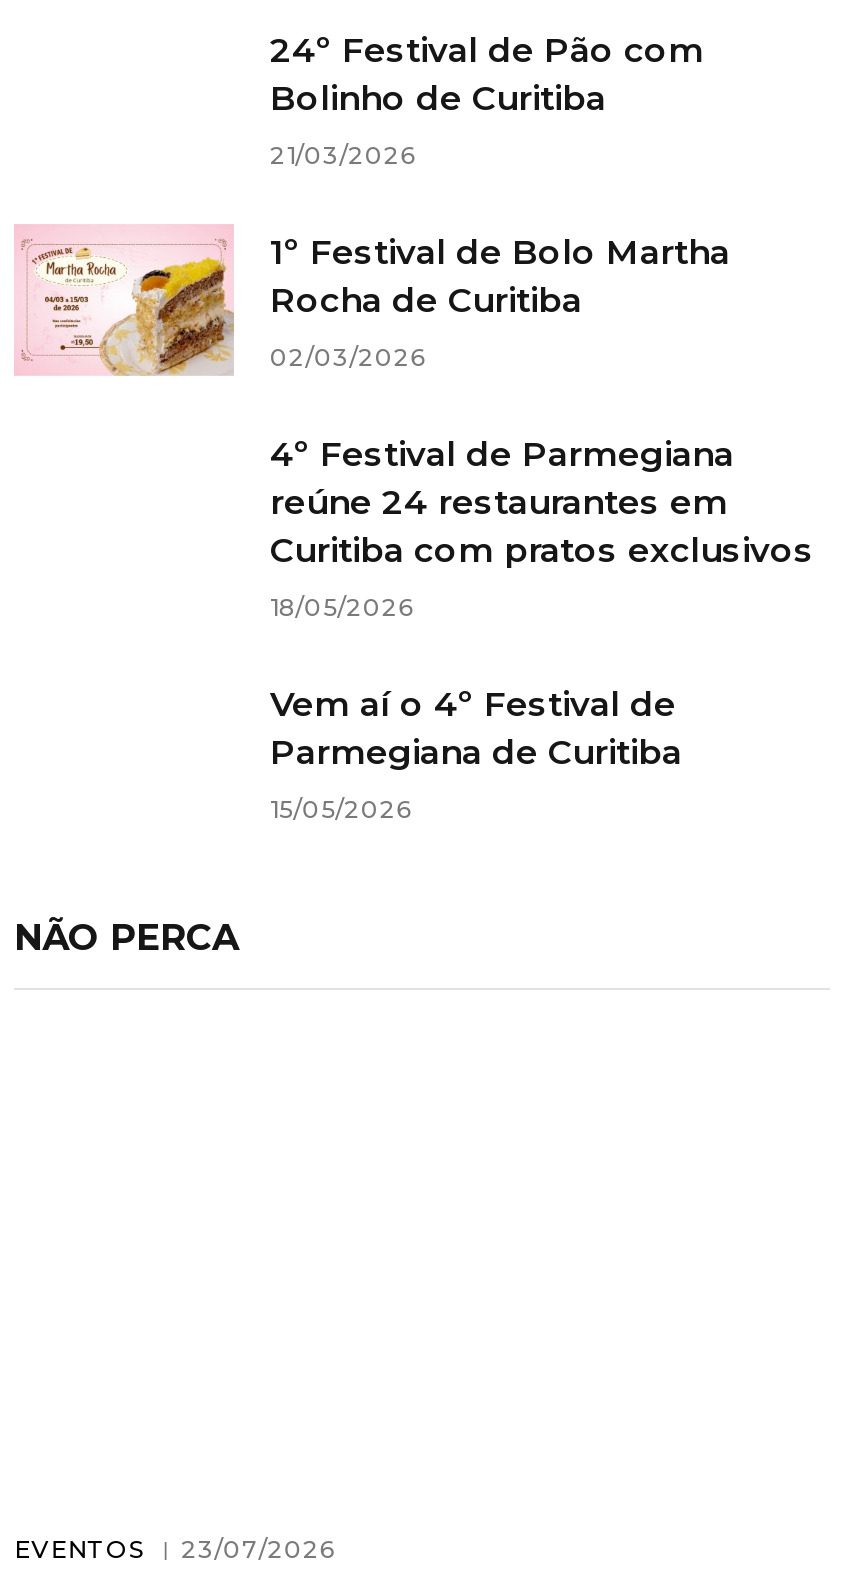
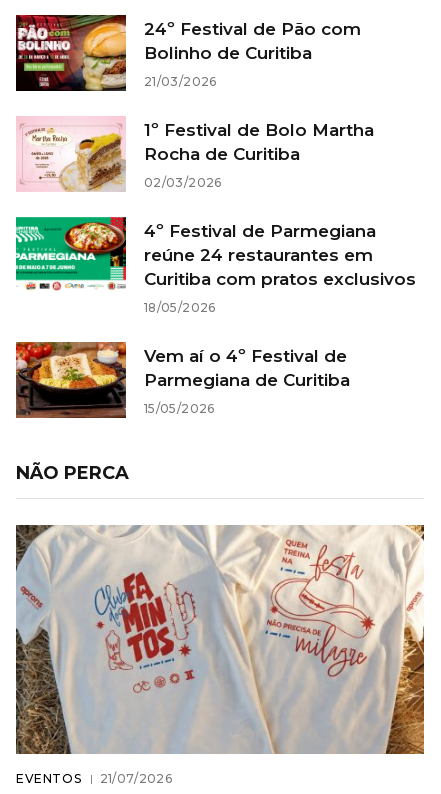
none -> [15,14,127,92] [image]
none -> [15,216,127,291] [image]
none -> [15,341,127,419] [image]
none -> [15,524,425,755] [image]
[14,1535,334,1565] EVENTOS 23/07/2026 -> [16,771,172,786] EVENTOS 21/07/2026

